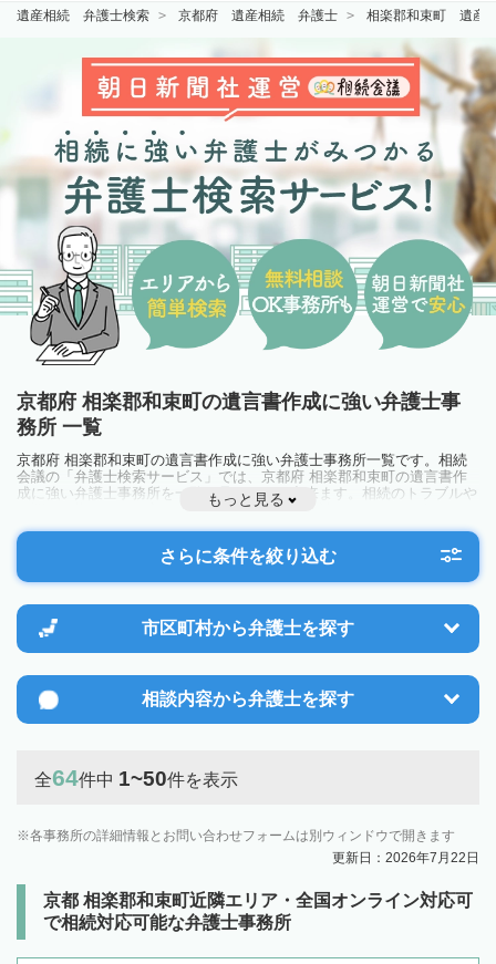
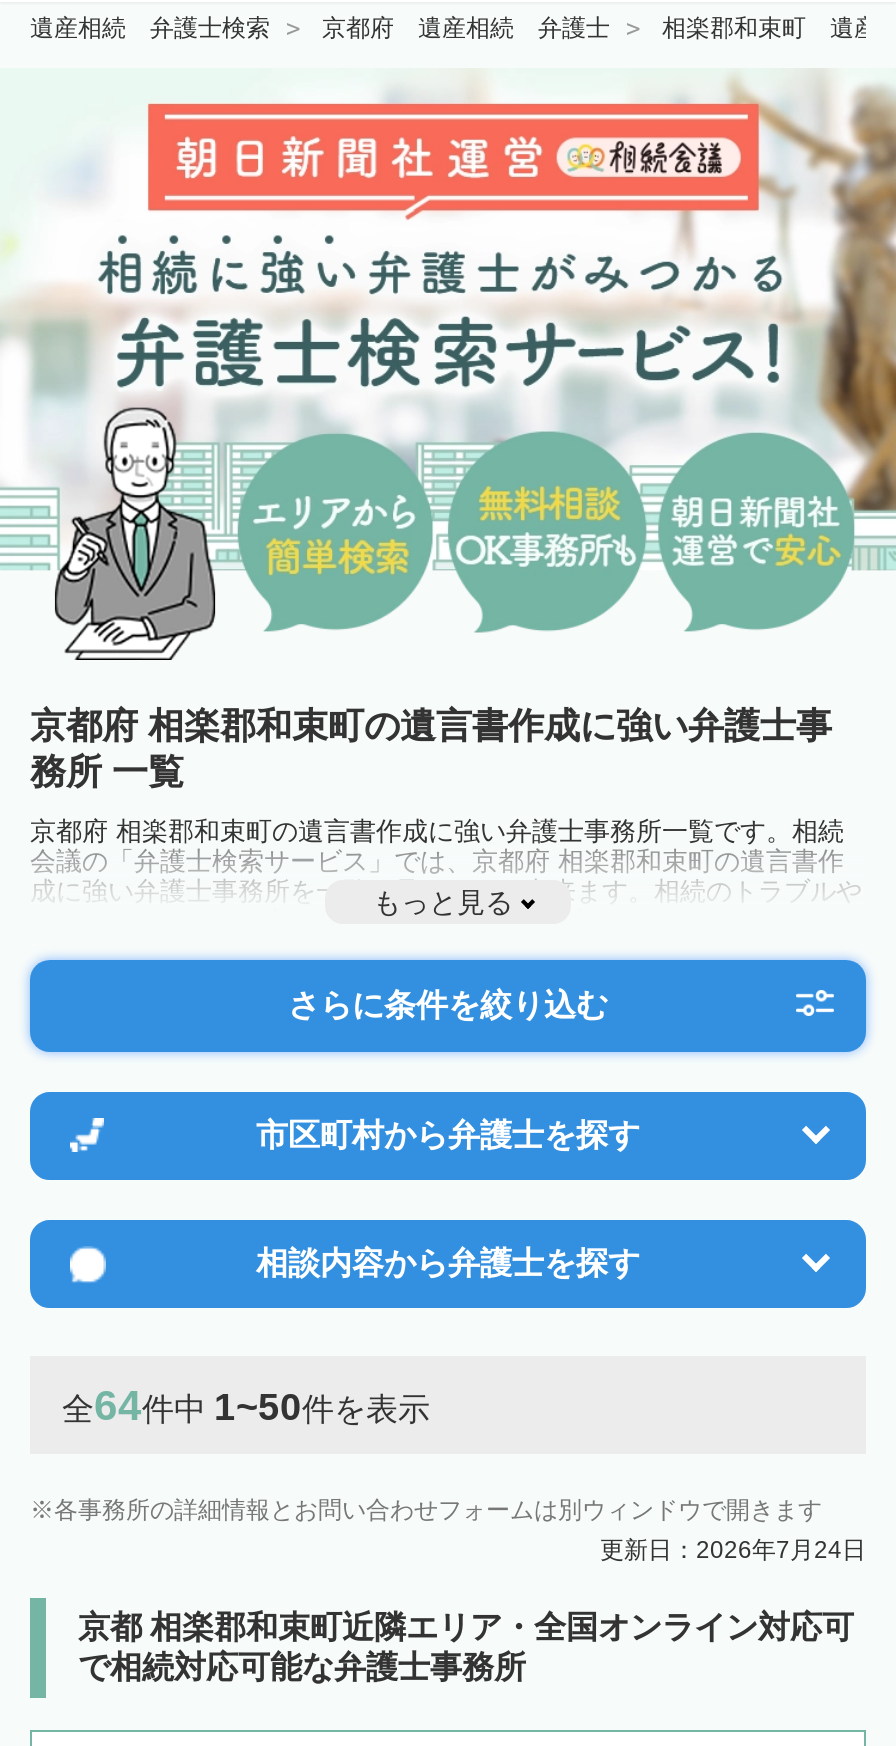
[332,850,479,866] 更新日：2026年7月22日 -> [600,1536,866,1564] 更新日：2026年7月24日

